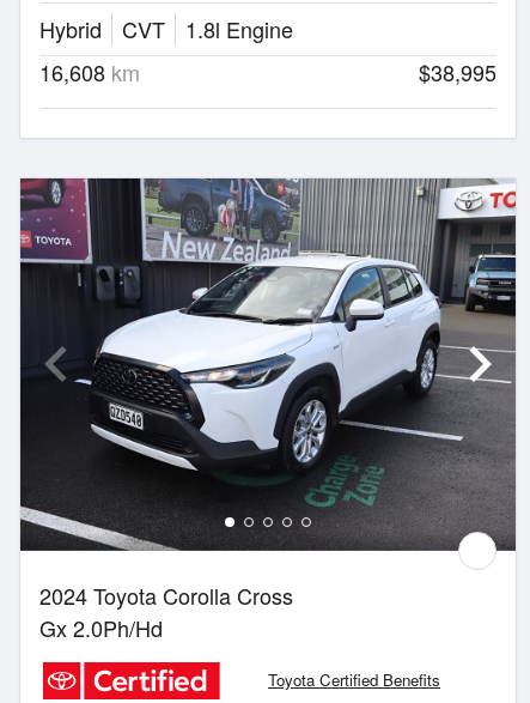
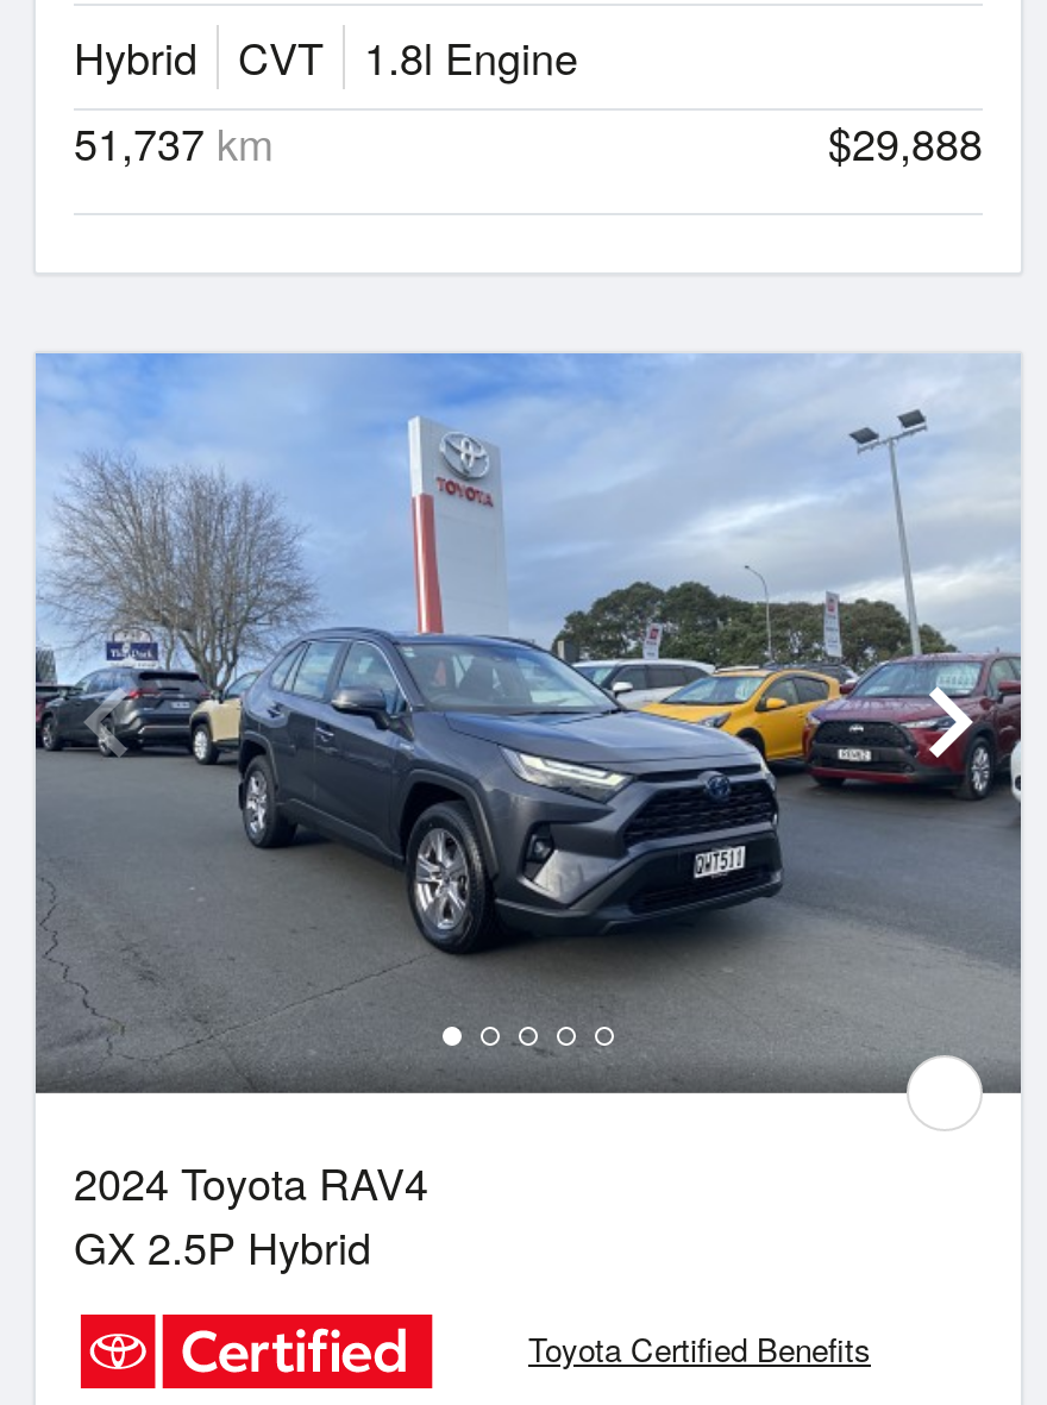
[39,57,497,88] 16,608 km | $38,995 -> [74,111,983,173] 51,737 km | $29,888
[19,177,517,643] [image] | 2024 Toyota Corolla Cross | Gx 2.0Ph/Hd -> [33,351,1021,1276] [image] | 2024 Toyota RAV4 | GX 2.5P Hybrid

